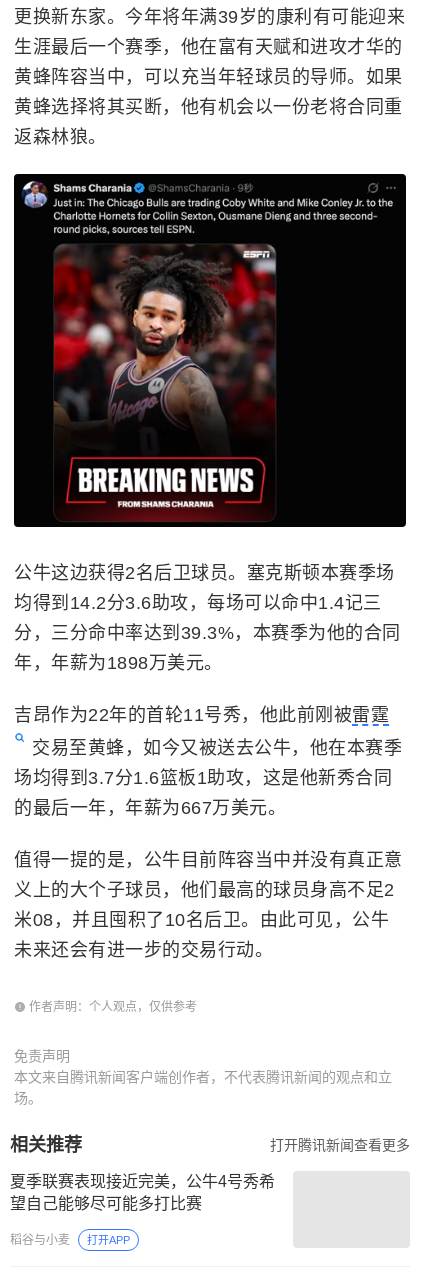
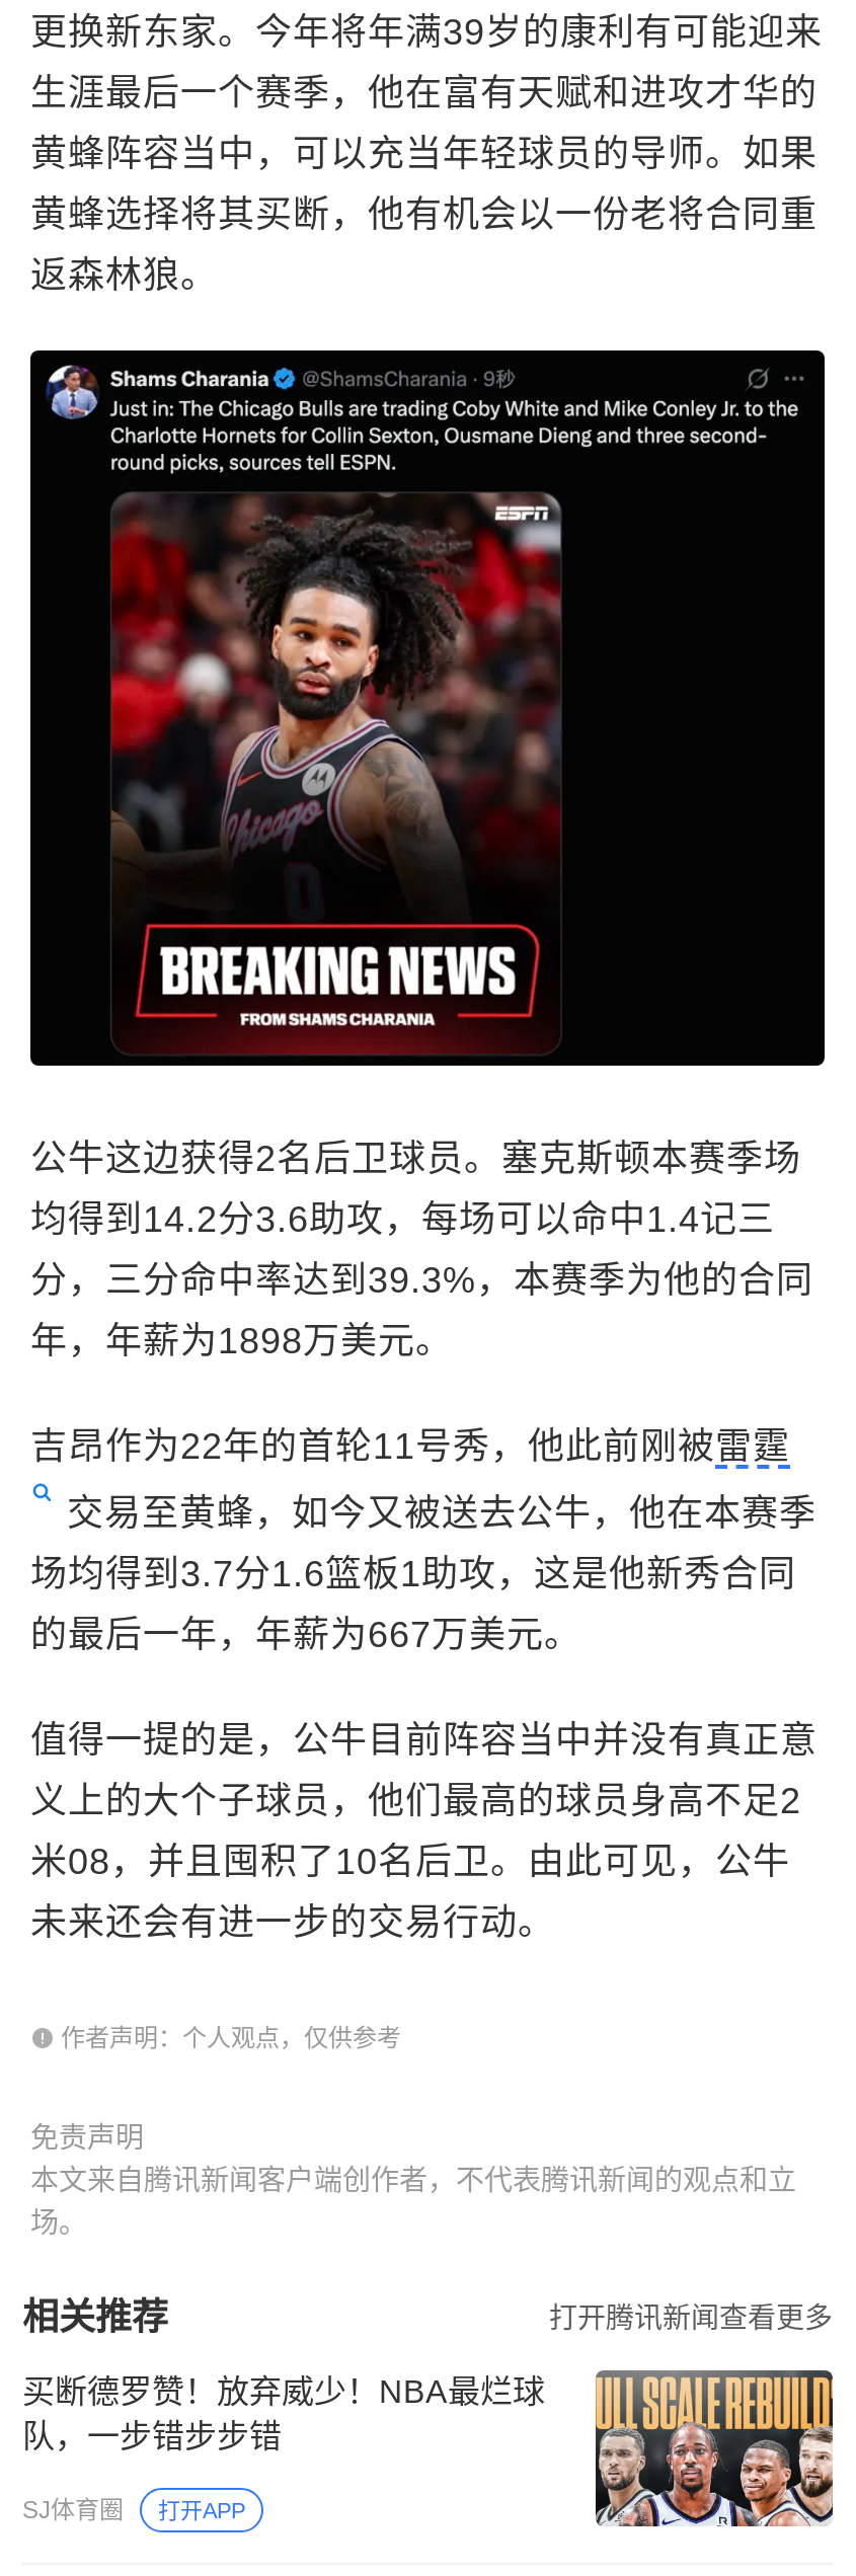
none -> [594,2368,835,2528] [image]
[10,1173,275,1212] 夏季联赛表现接近完美，公牛4号秀希 | 望自己能够尽可能多打比赛 -> [22,2374,545,2453] 买断德罗赞！放弃威少！NBA最烂球 | 队，一步错步步错
[10,1233,70,1247] 稻谷与小麦 -> [22,2496,124,2524] SJ体育圈

